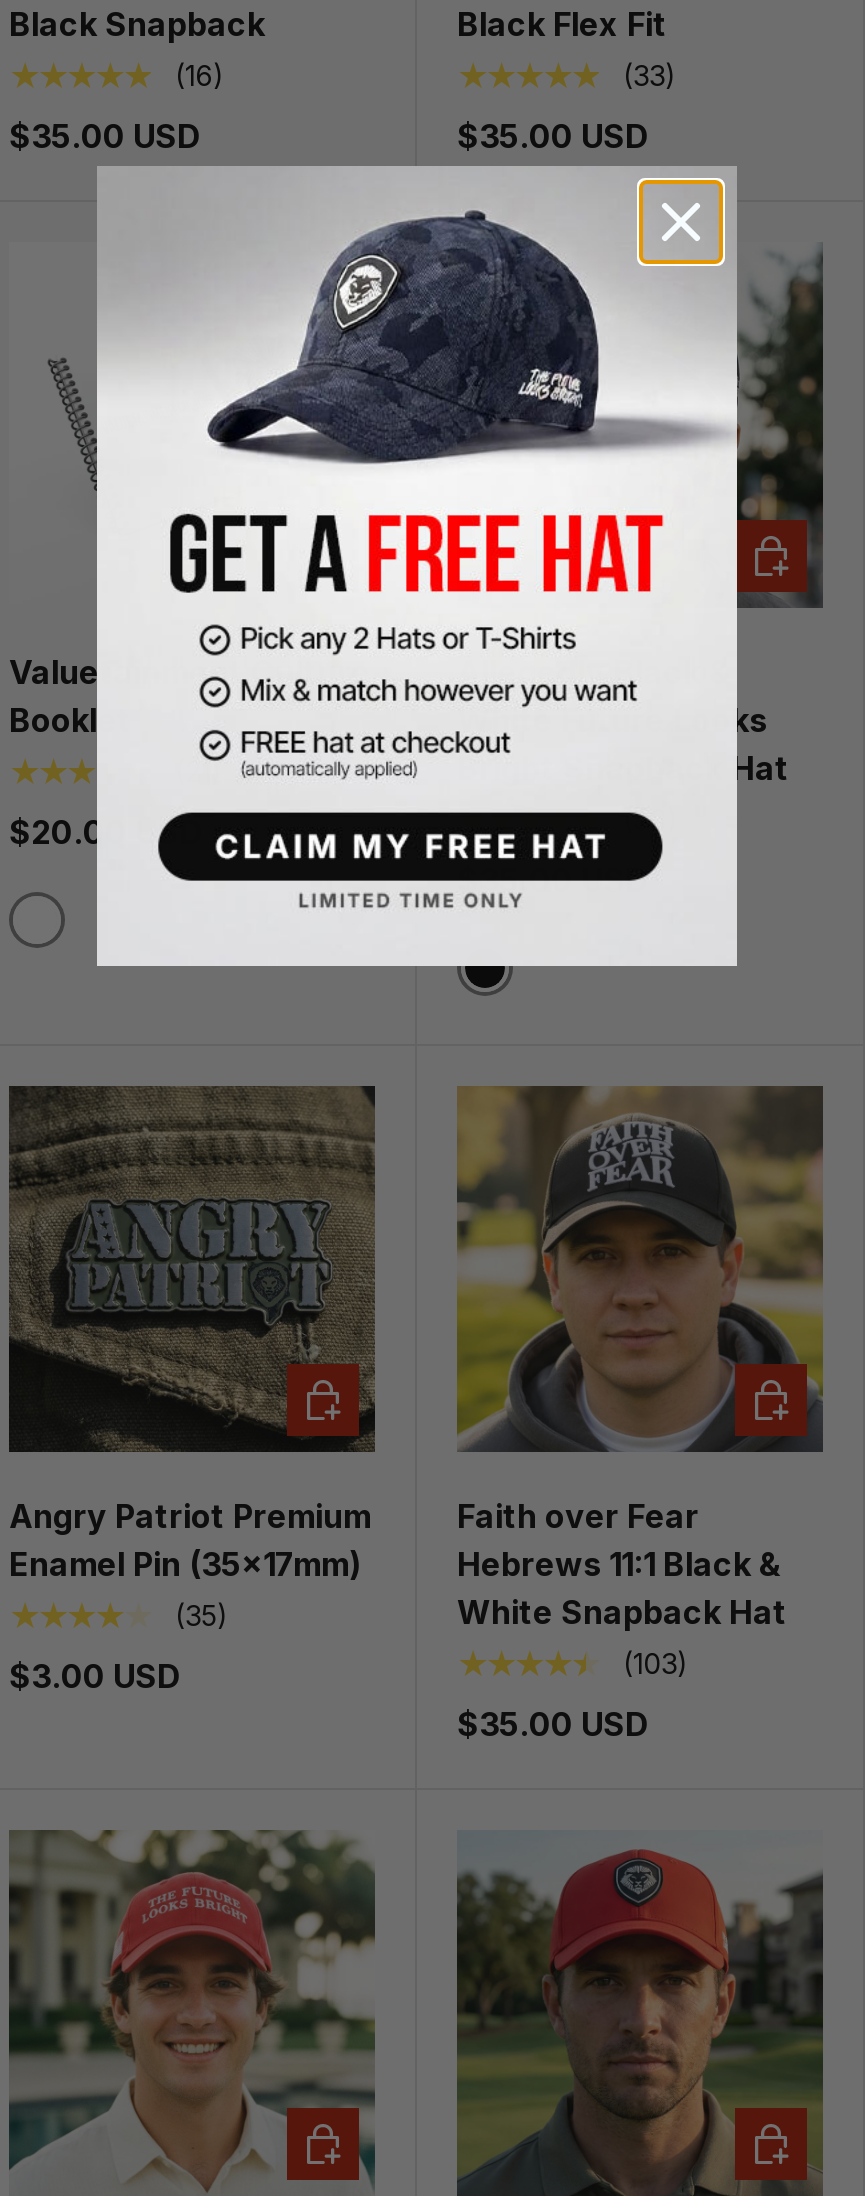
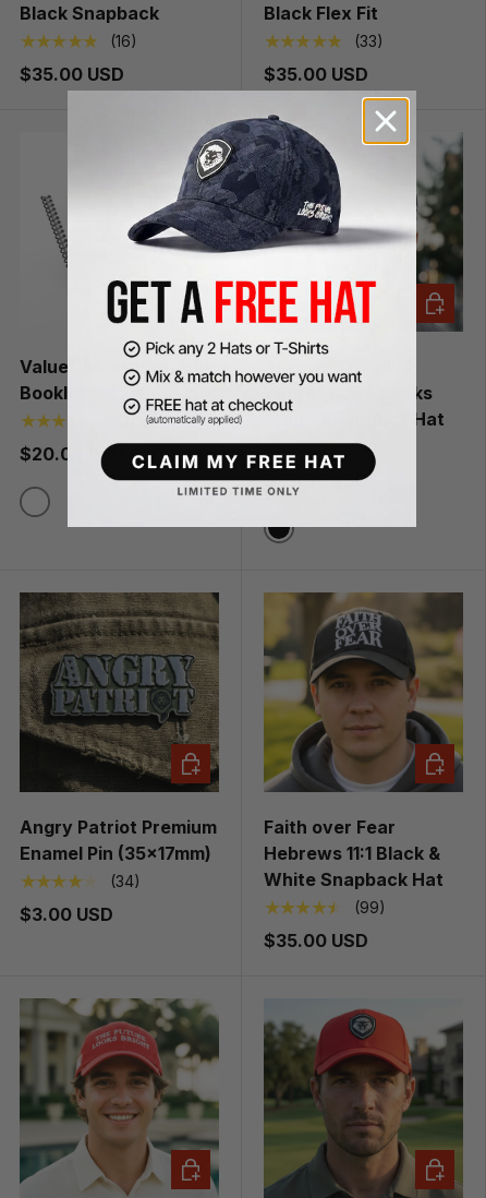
[175,1598,229,1632] (35) -> [110,872,141,890] (34)
[623,1646,689,1680] (103) -> [354,898,386,917] (99)

